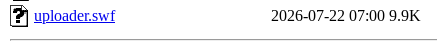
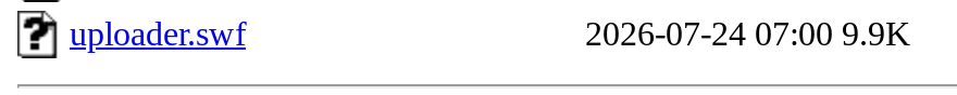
[271,7,421,24] 2026-07-22 07:00 9.9K -> [585,16,911,53] 2026-07-24 07:00 9.9K

